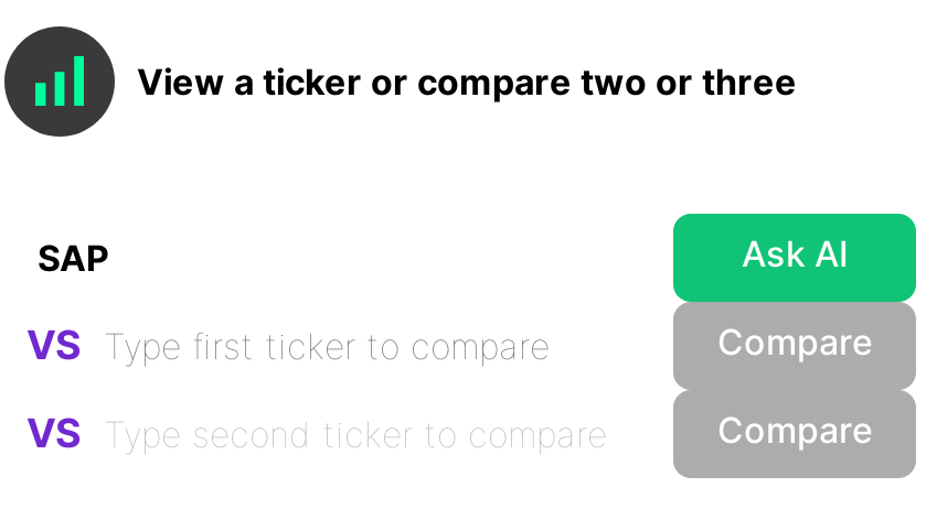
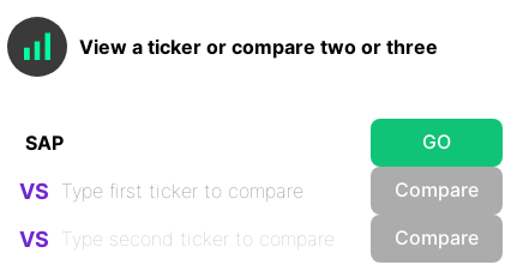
[742,233,848,277] Ask AI -> [422,129,451,153] GO

